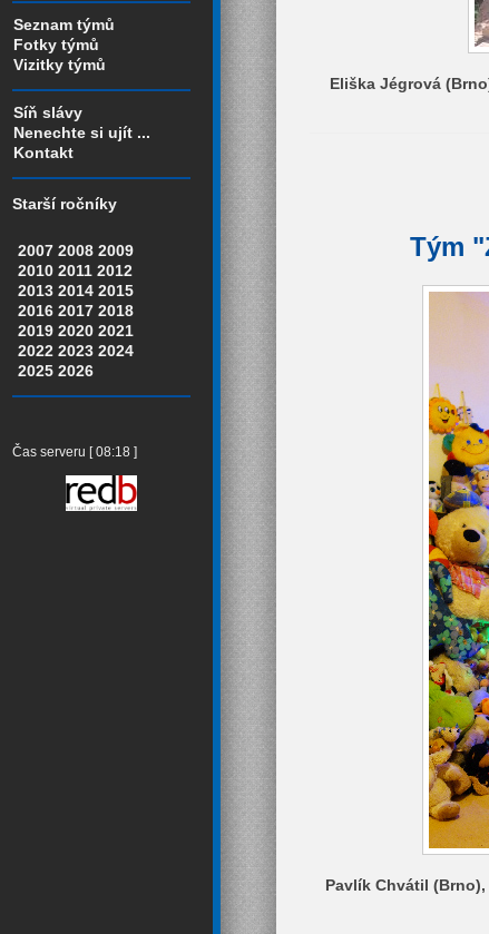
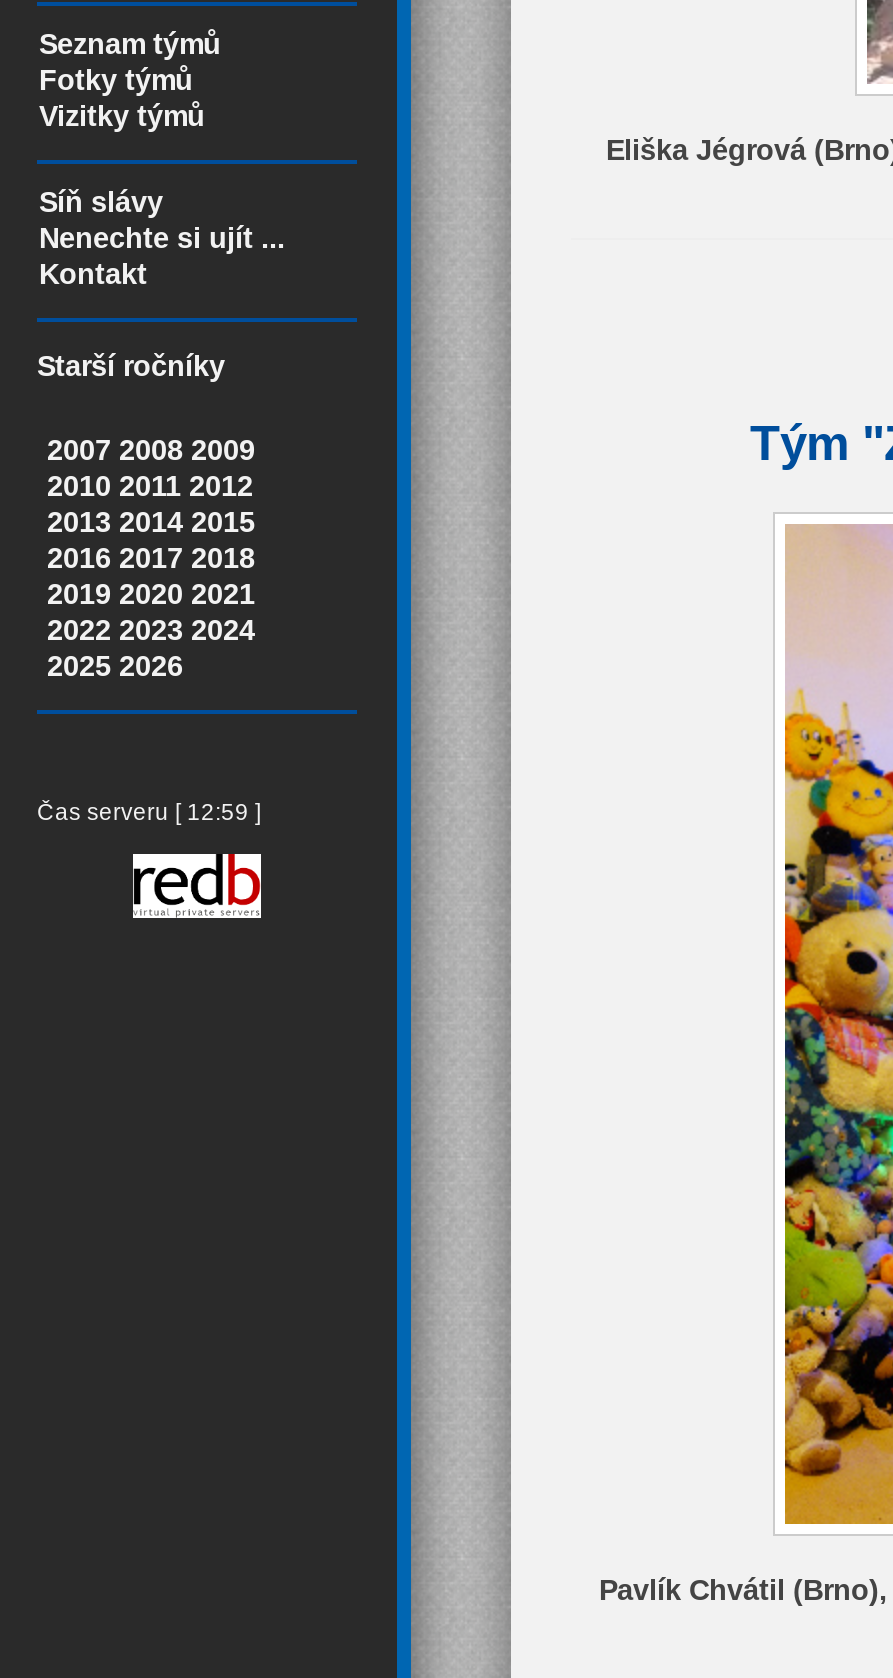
[12,446,137,459] Čas serveru [ 08:18 ] -> [37,801,261,825] Čas serveru [ 12:59 ]

